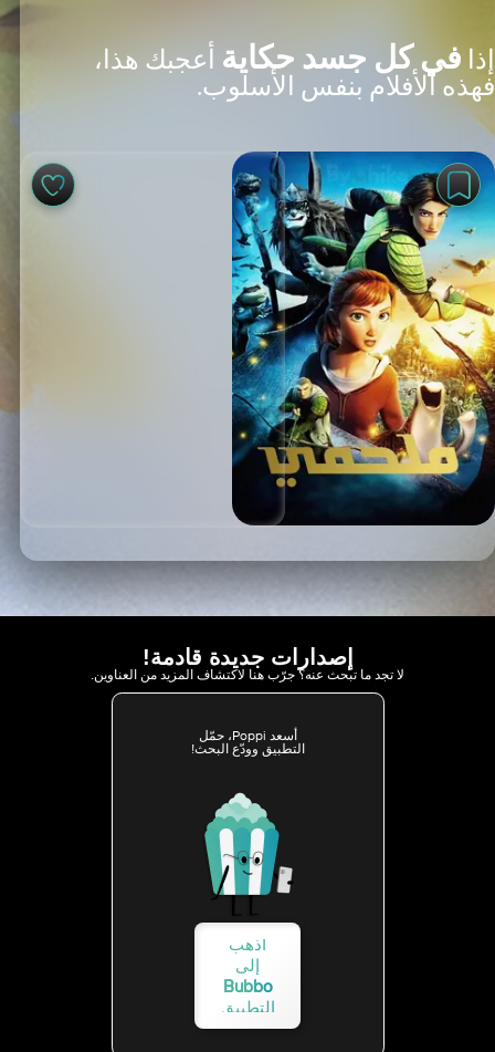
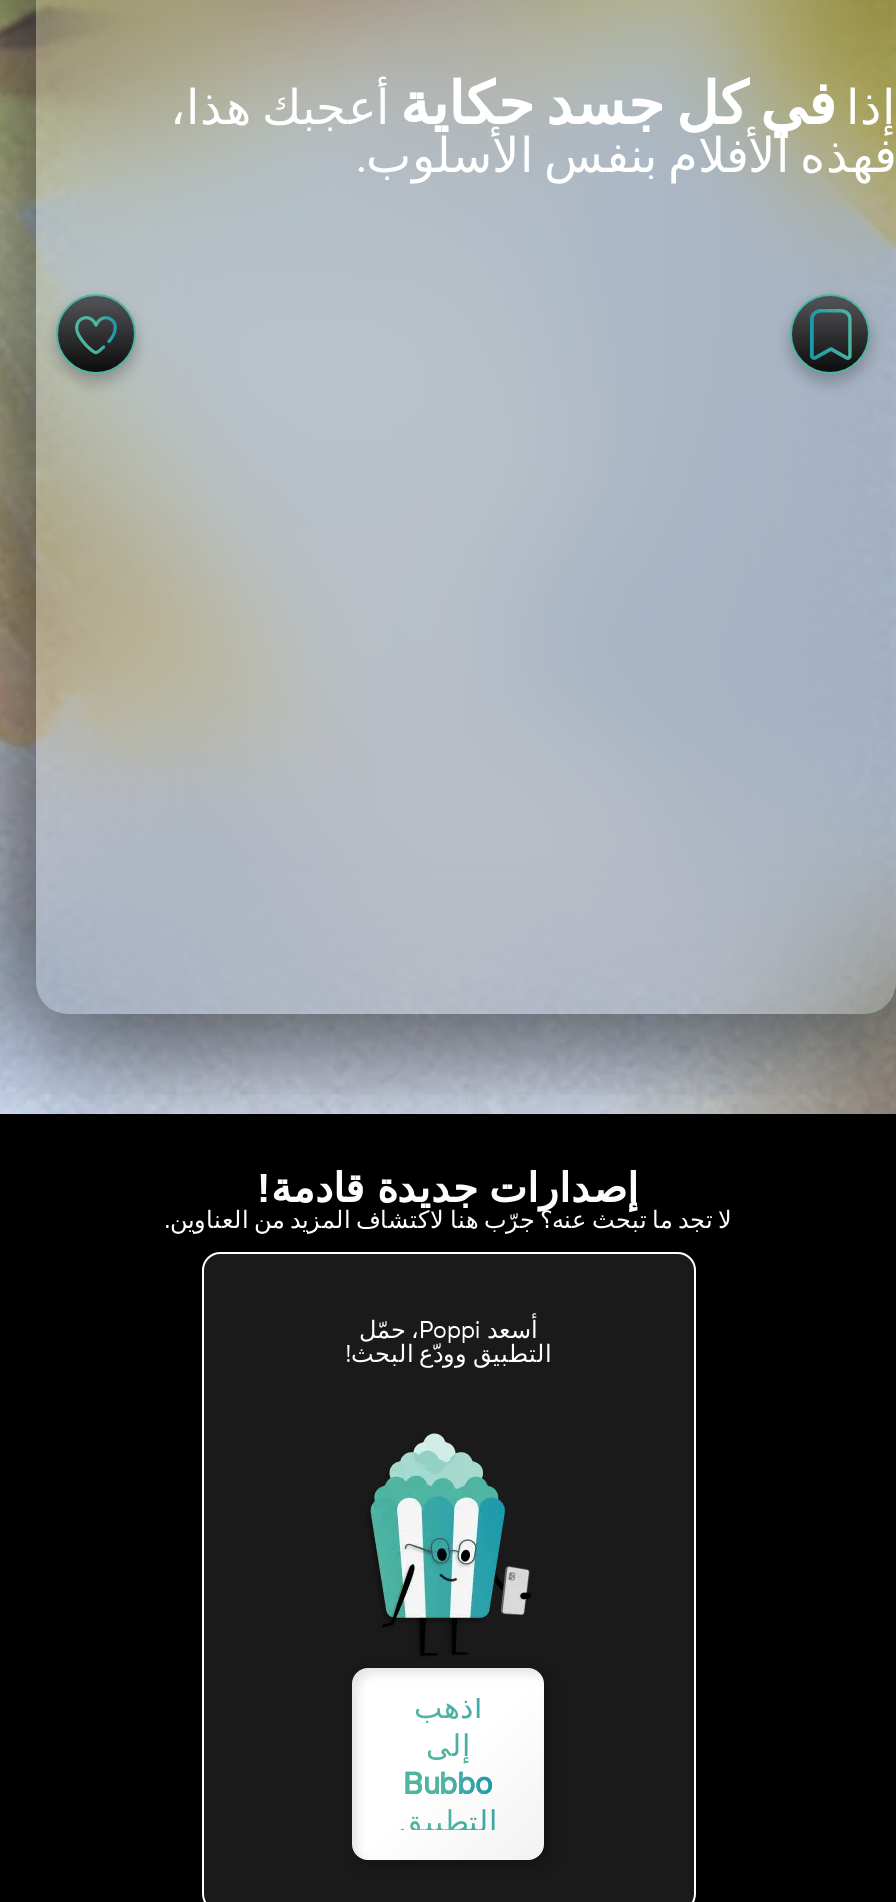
[231,150,492,527] [image] -> none

